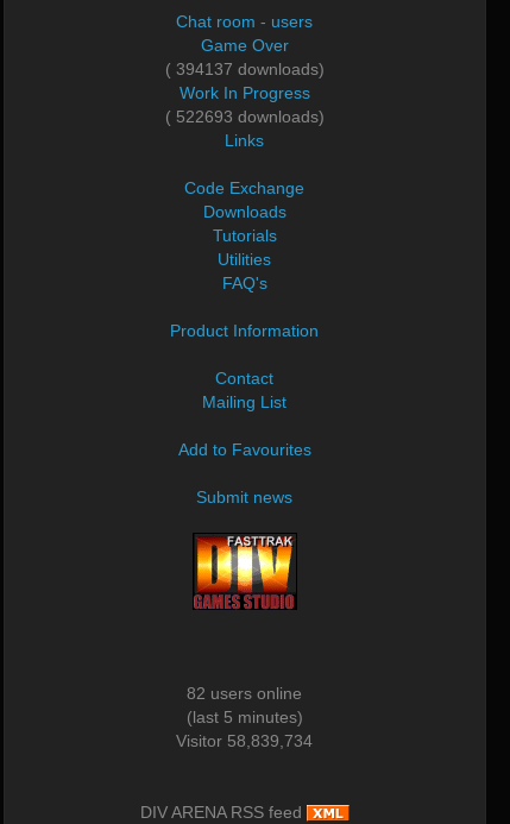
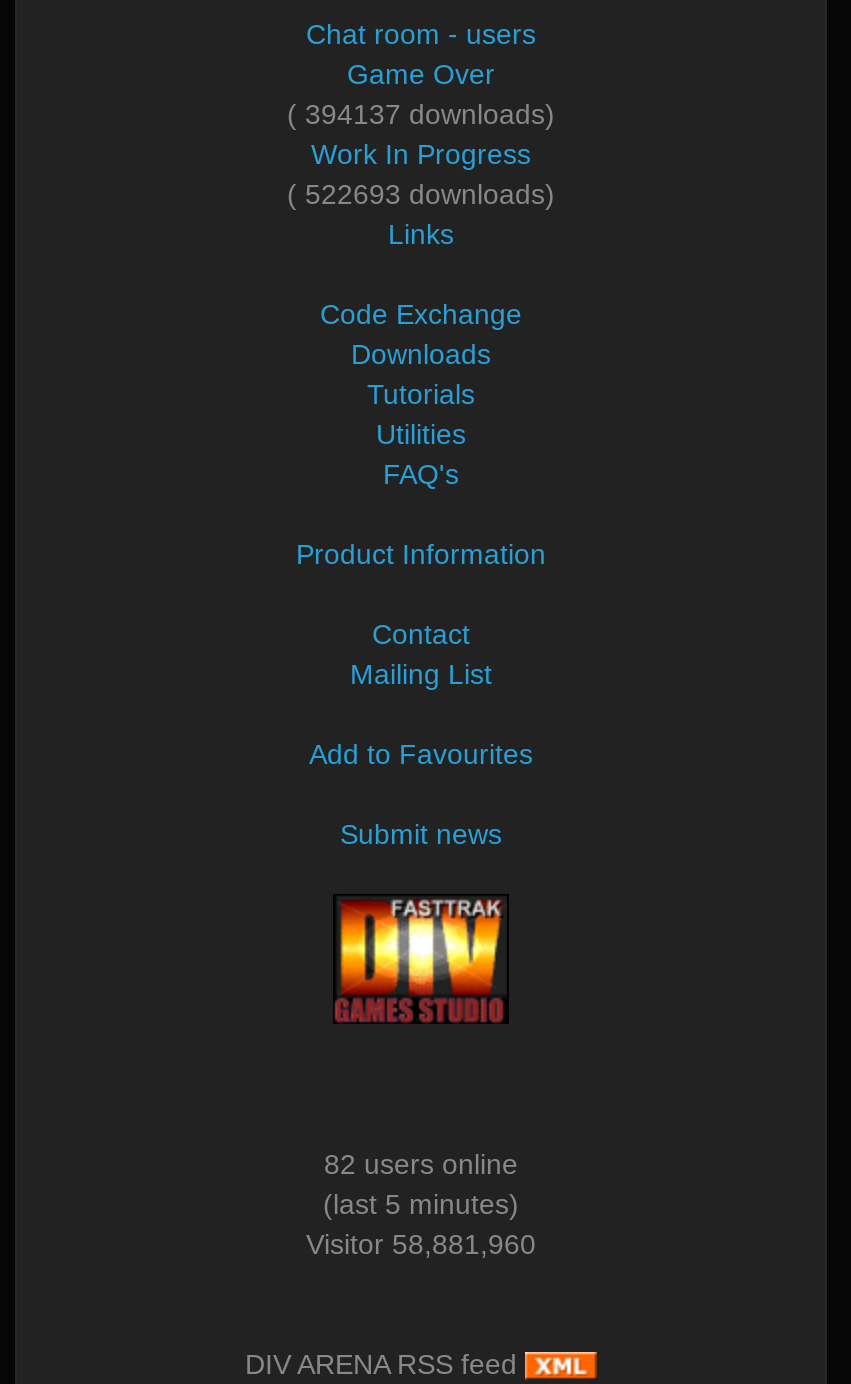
[177,731,313,750] Visitor 58,839,734 -> [306,1228,536,1260] Visitor 58,881,960

